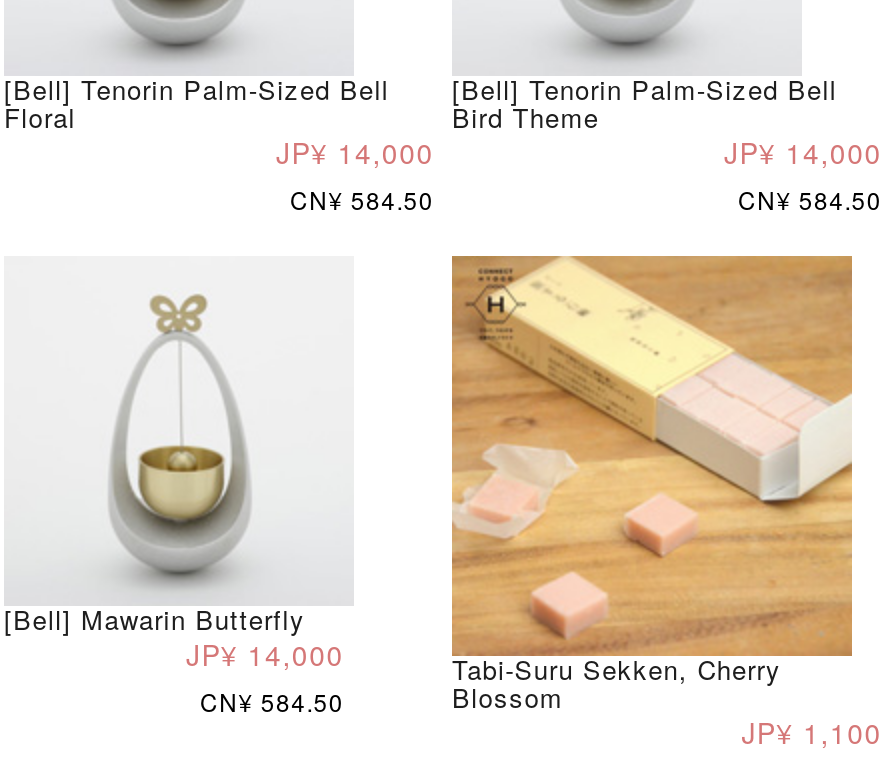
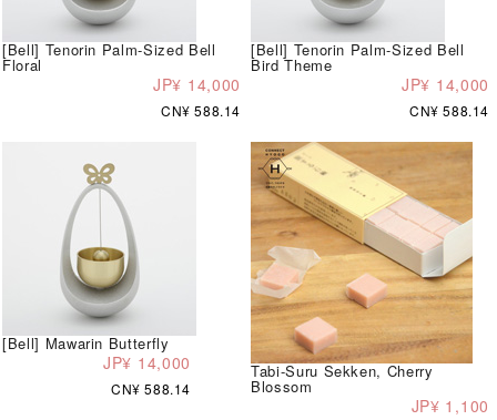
[290,181,434,215] CN¥ 584.50 -> [161,101,241,119] CN¥ 588.14
[738,181,882,215] CN¥ 584.50 -> [409,101,489,119] CN¥ 588.14
[200,683,344,717] CN¥ 584.50 -> [111,379,191,398] CN¥ 588.14

